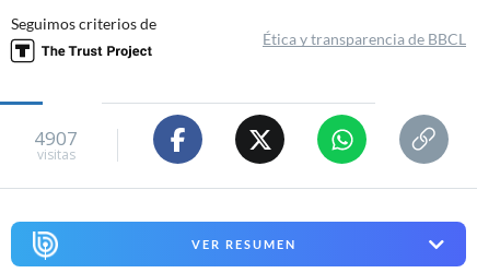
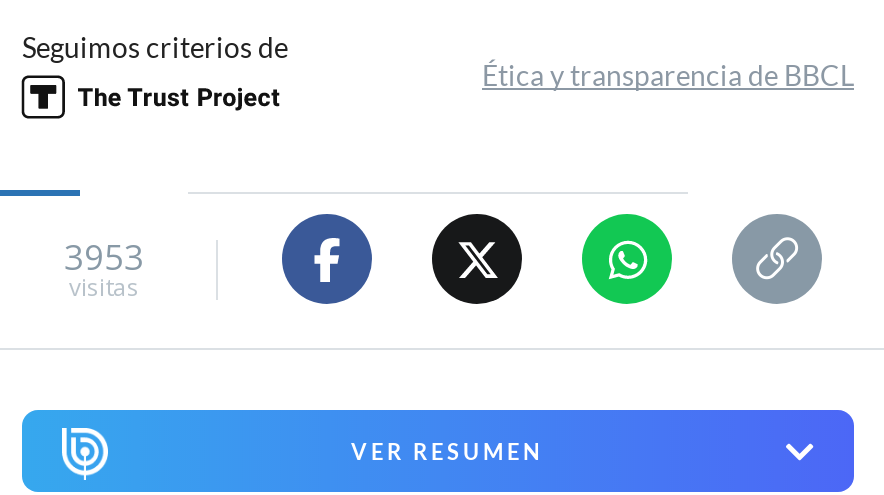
[34,126,78,151] 4907 -> [64,234,144,280] 3953

